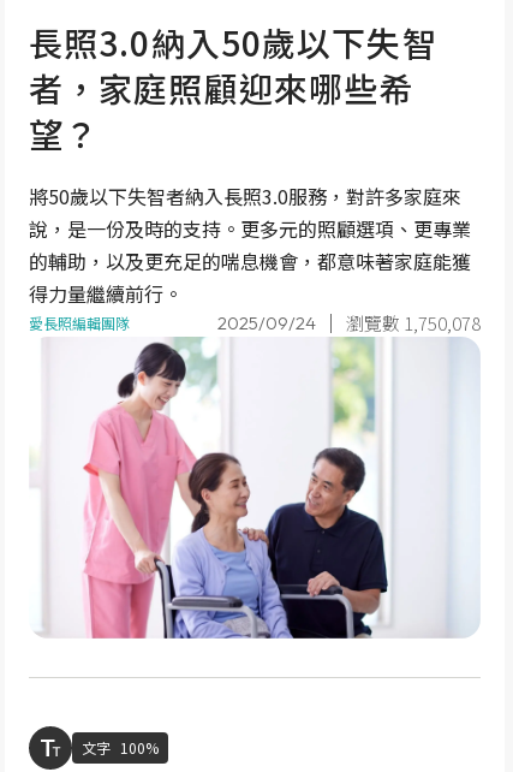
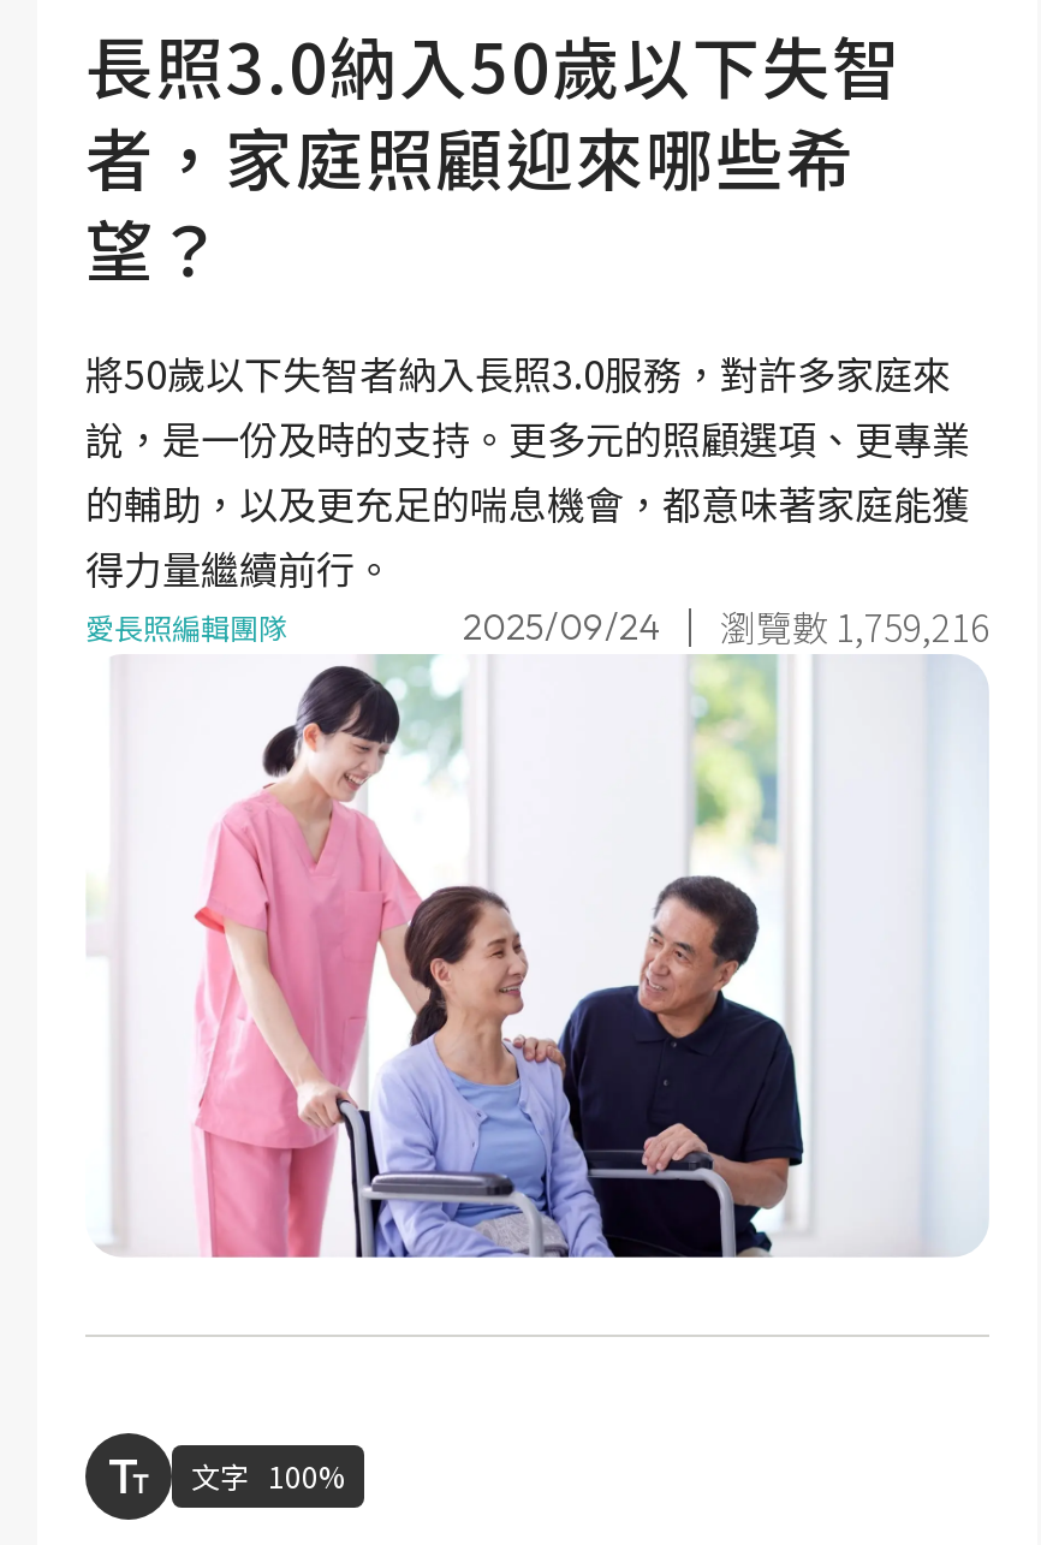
[217,310,481,335] 2025/09/24 瀏覽數 1,750,078 -> [463,601,989,651] 2025/09/24 瀏覽數 1,759,216

